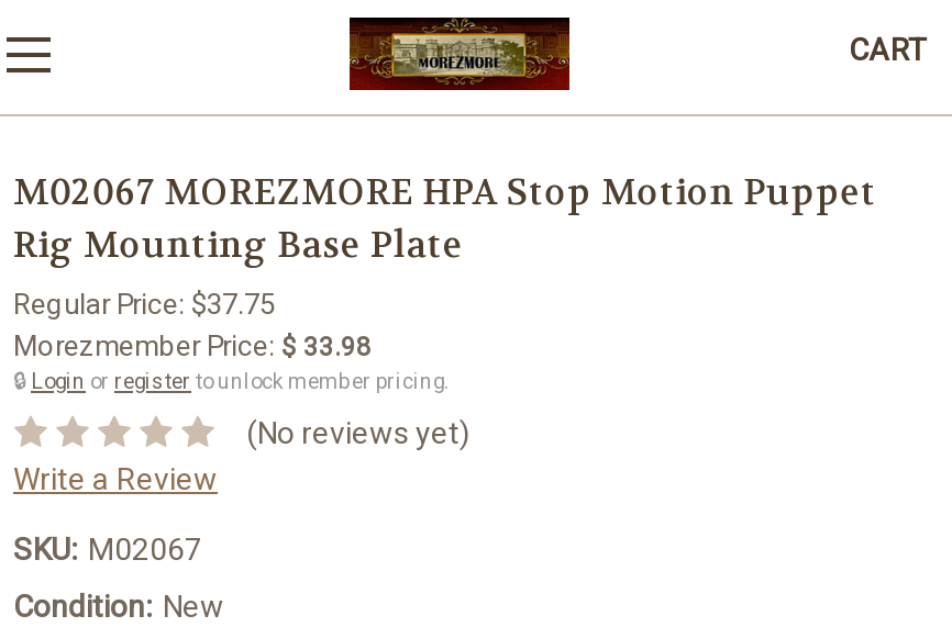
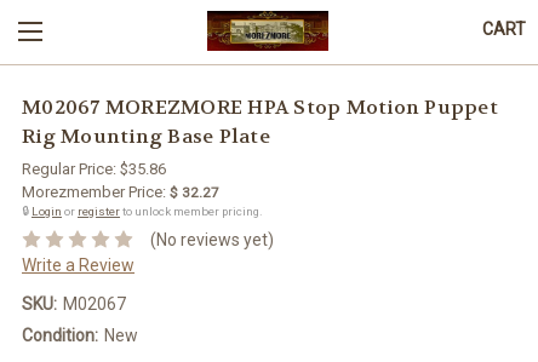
[13,288,275,321] Regular Price: $37.75 -> [22,160,166,178] Regular Price: $35.86
[13,329,372,362] Morezmember Price: $ 33.98 -> [22,183,219,201] Morezmember Price: $ 32.27

